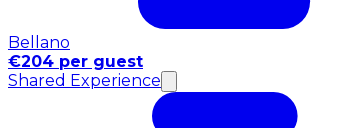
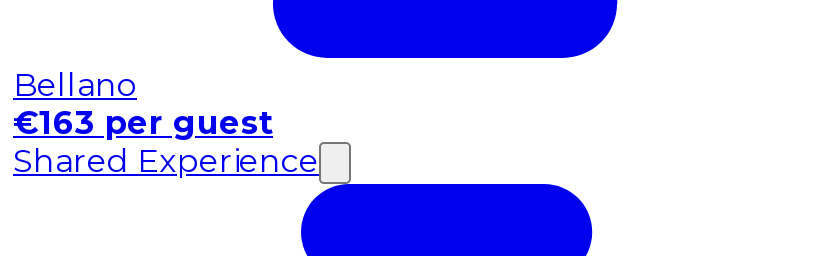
[8,52,143,71] €204 per guest -> [13,105,273,143] €163 per guest

